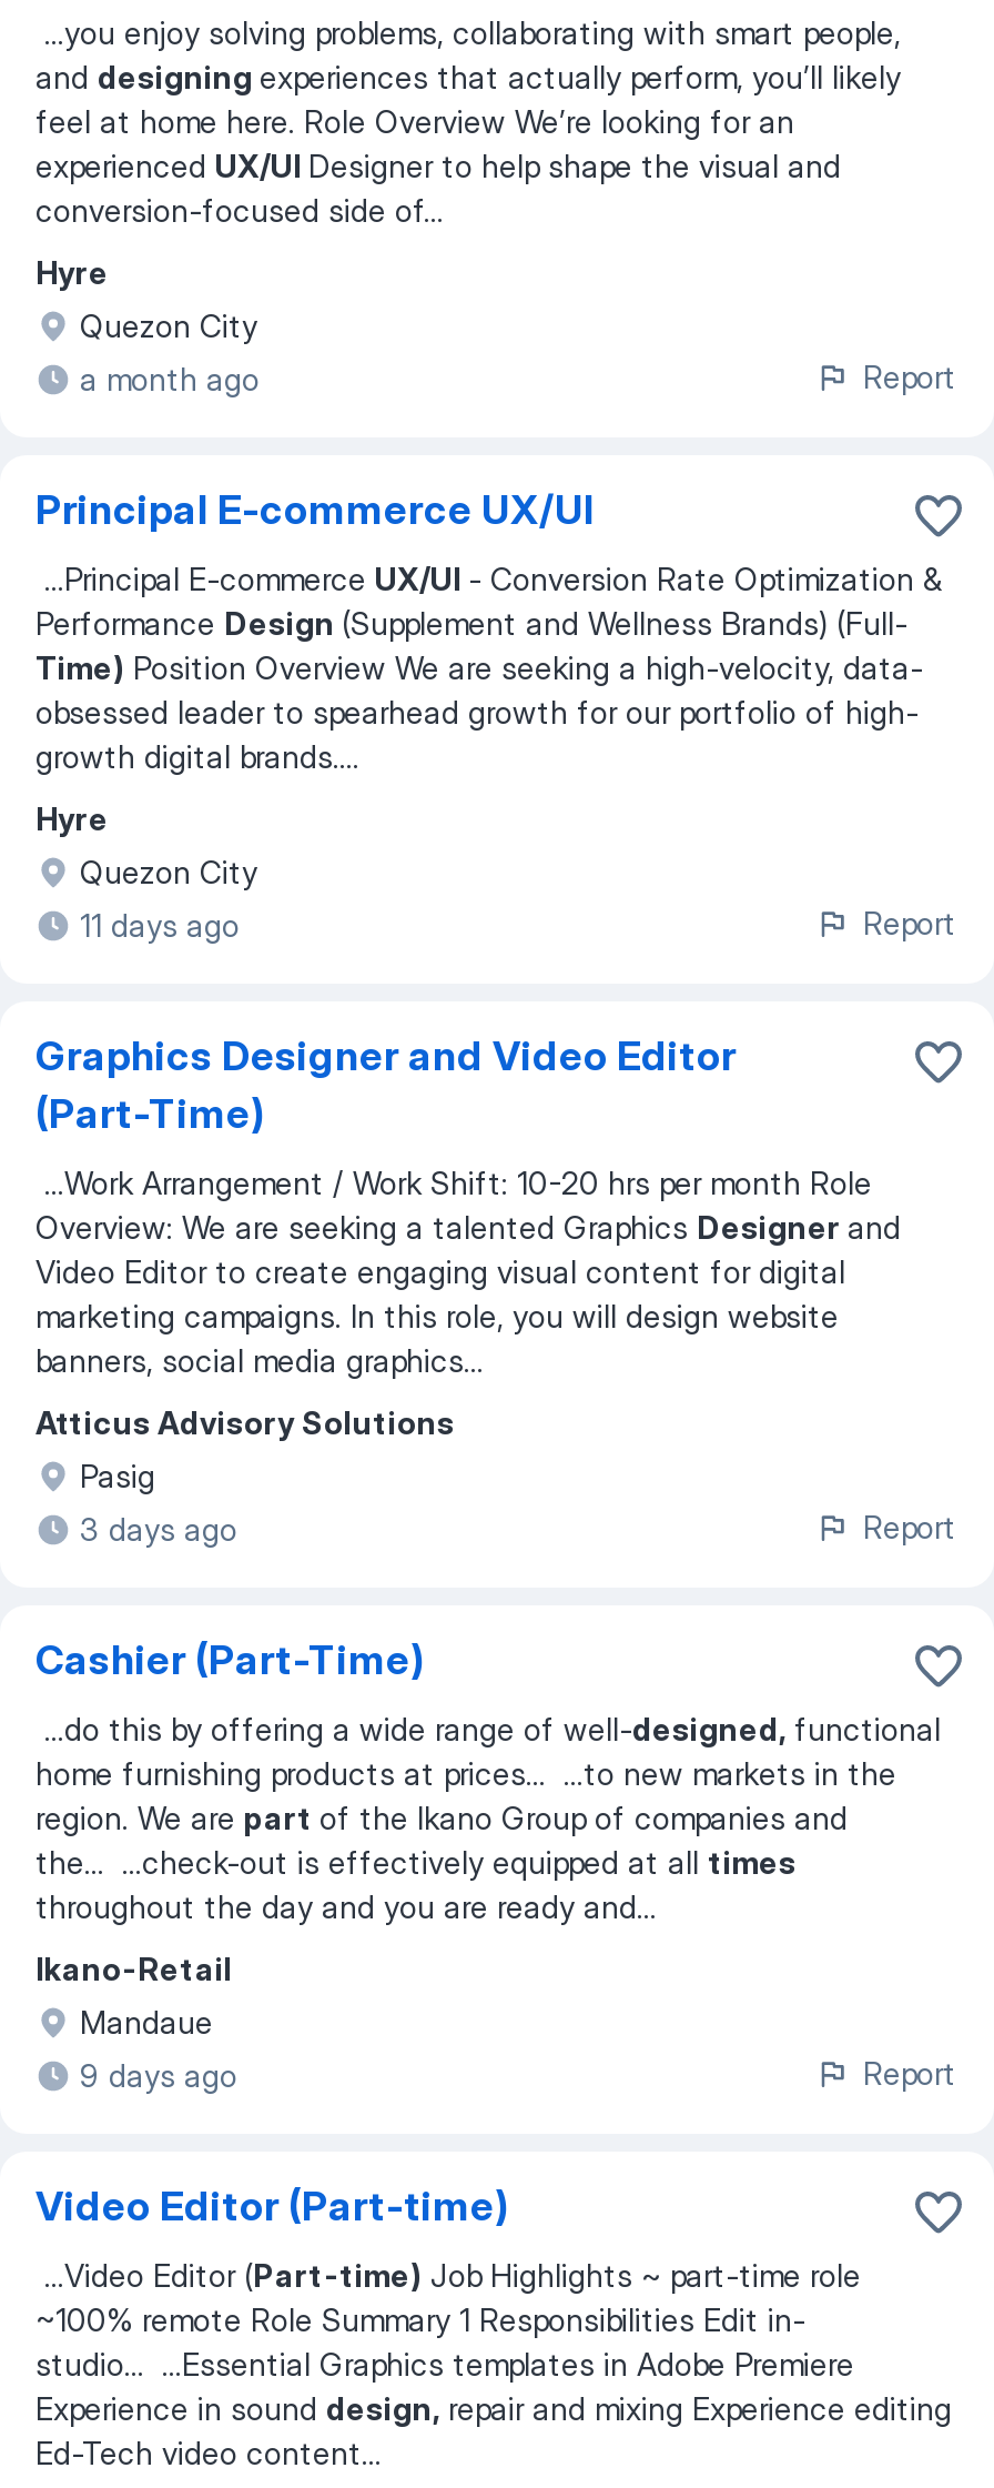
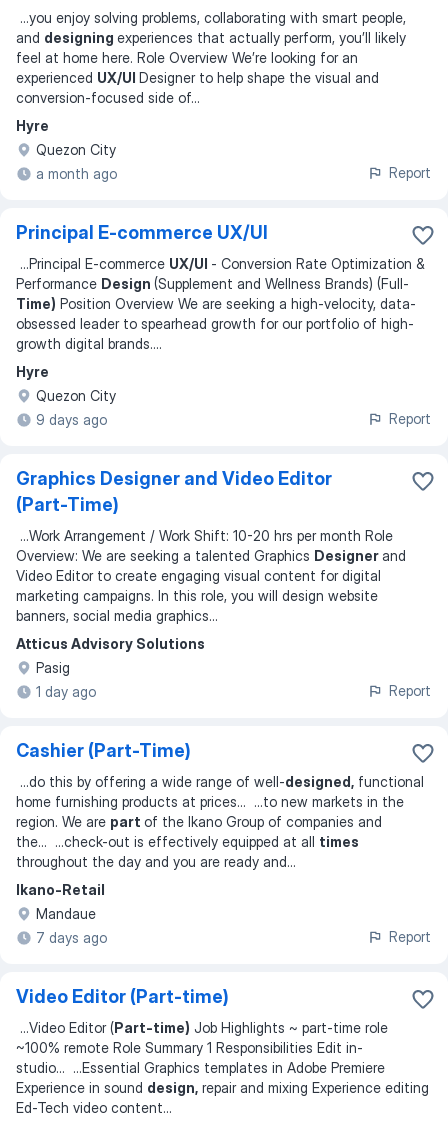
[80,906,240,944] 11 days ago -> [36,411,107,428] 9 days ago
[80,1510,237,1548] 3 days ago -> [36,683,96,700] 1 day ago
[80,2056,237,2094] 9 days ago -> [36,929,107,946] 7 days ago

